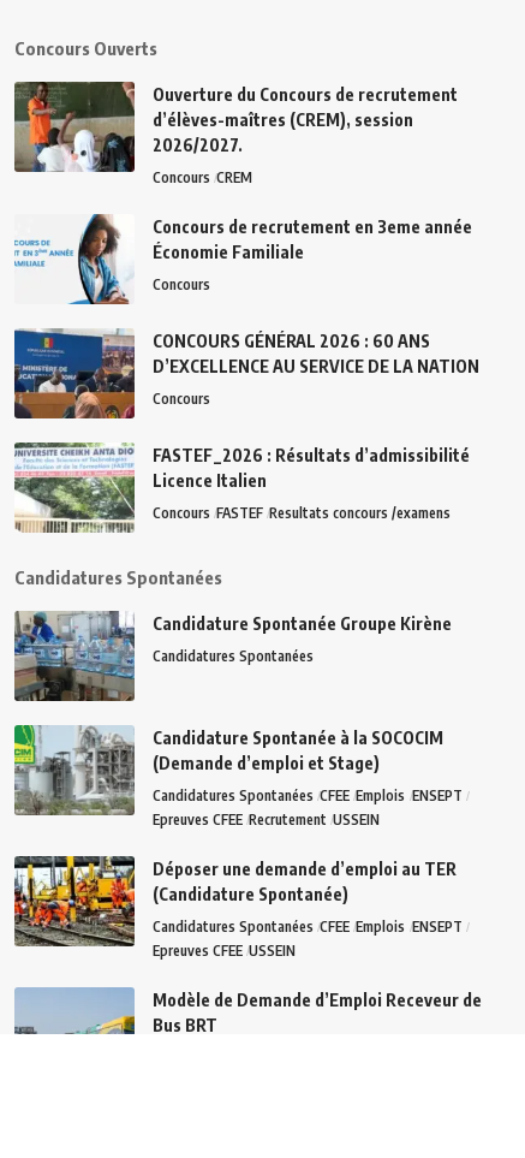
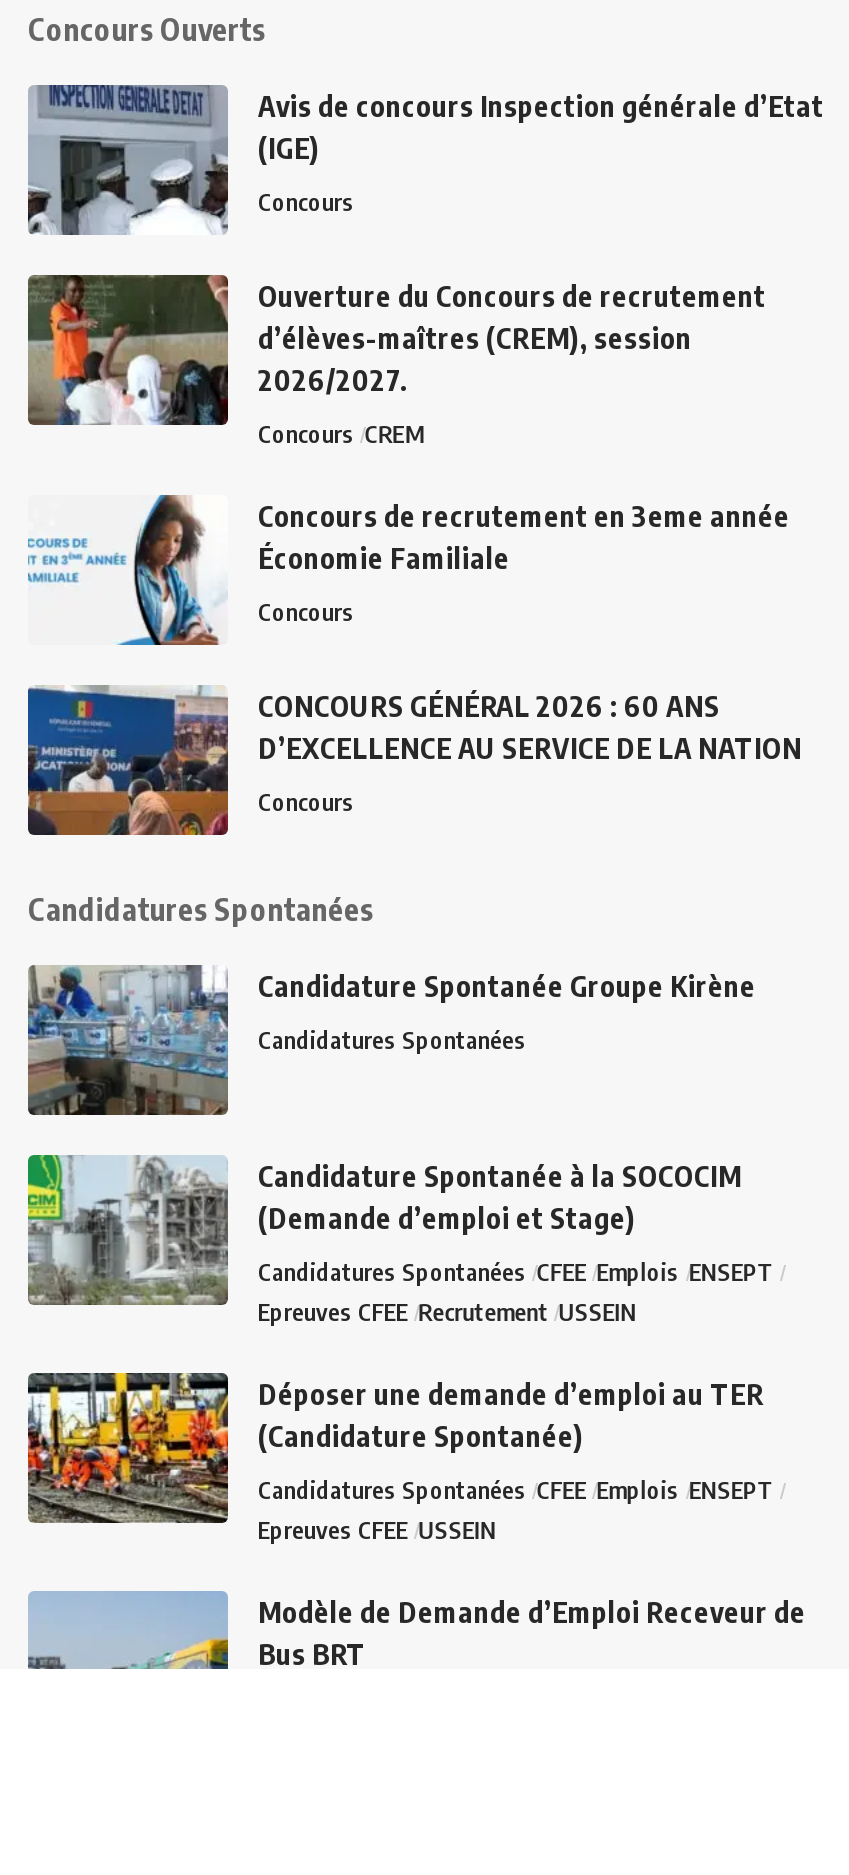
none -> [28,83,824,235] [image] | Avis de concours Inspection générale d’Etat | (IGE) | Concours
moved [13,81,479,407] -> [26,273,802,816]: [image] | Ouverture du Concours de recrutement | d’élèves-maîtres (CREM), session | ... | D’EXCELLENCE AU SERVICE DE LA NATION | Concours
[14,441,470,534] [image] | FASTEF_2026 : Résultats d’admissibilité | Licence Italien | Concours FASTEF Resultats concours /examens -> none

